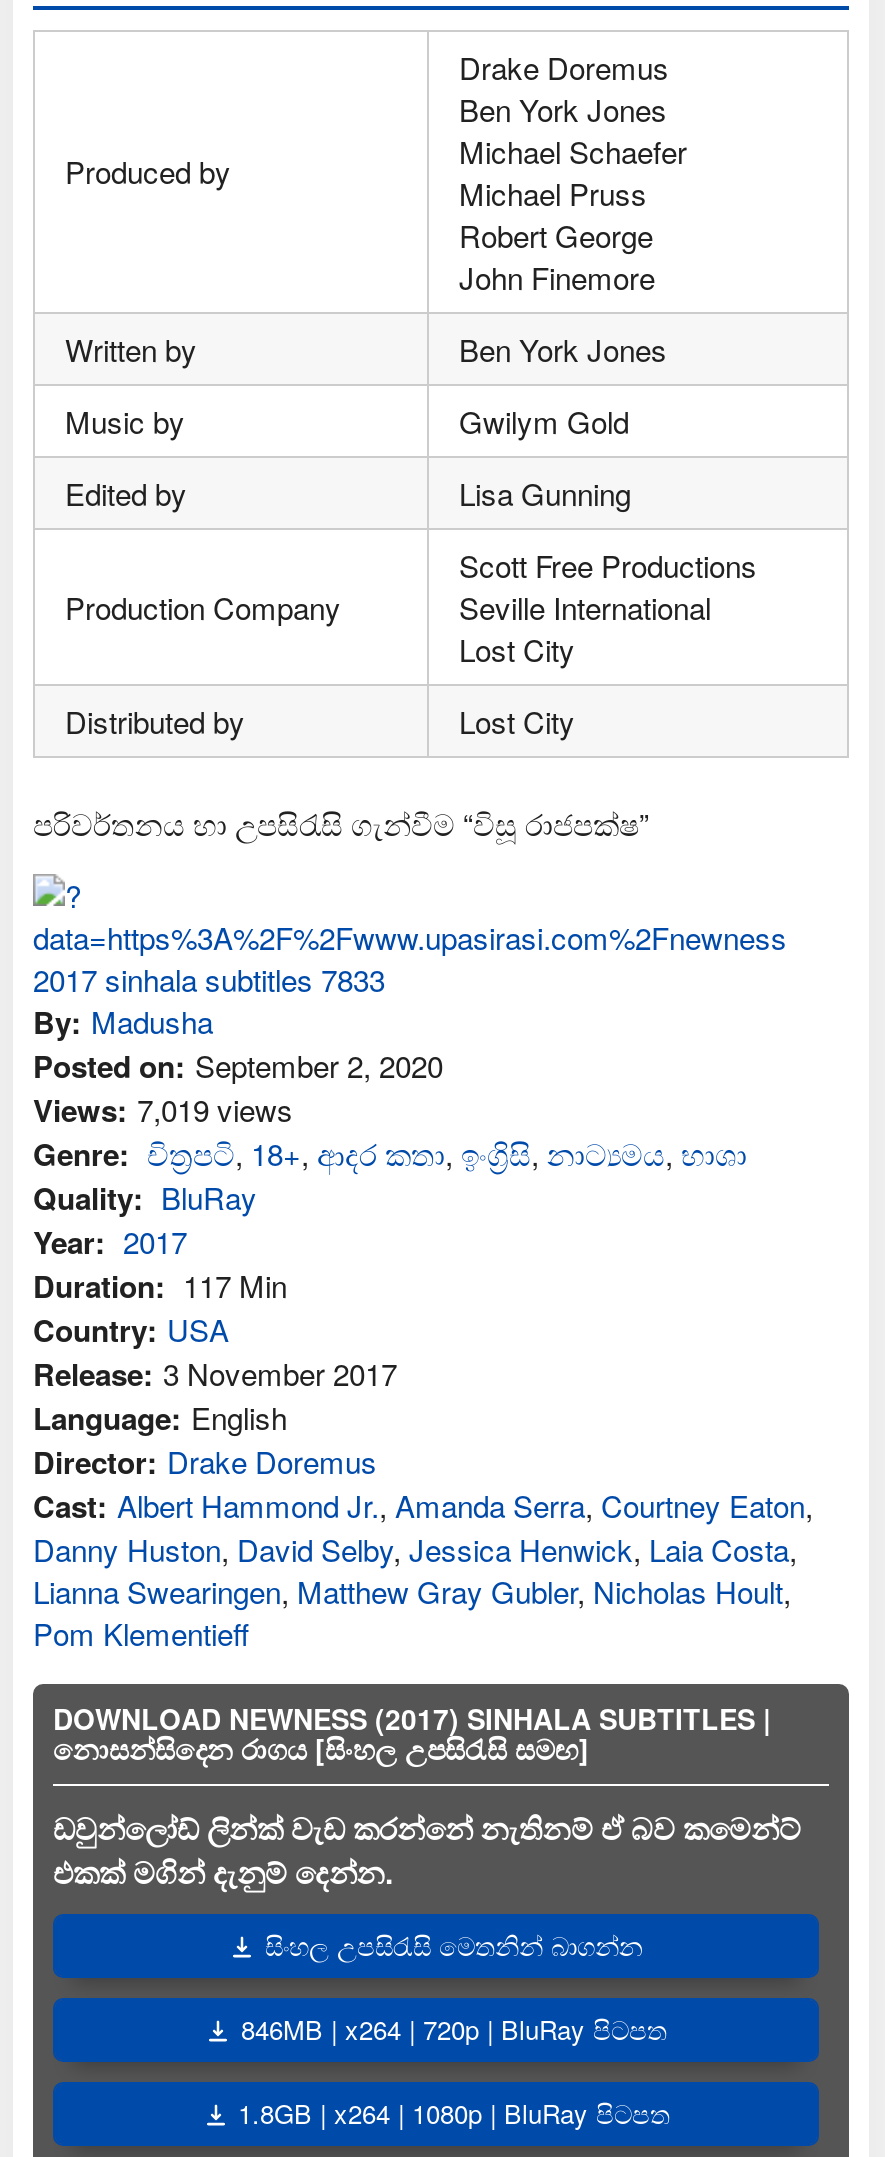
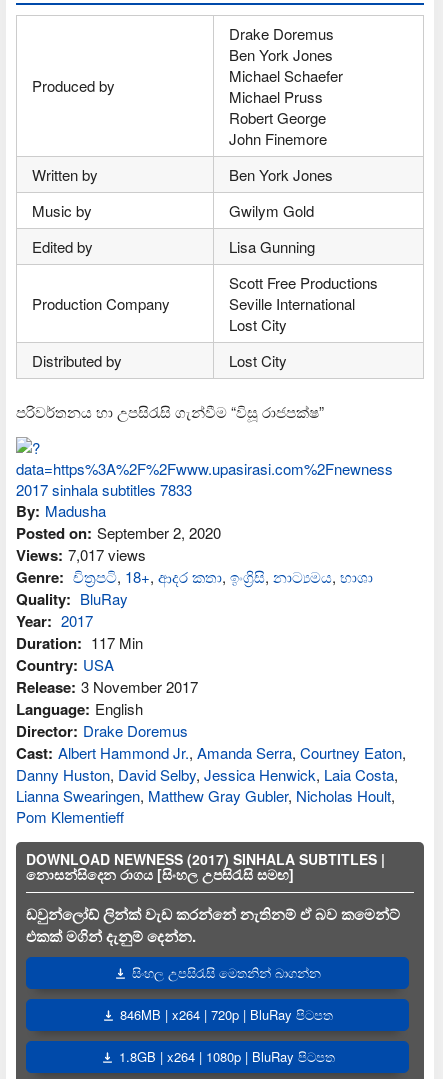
[33,1088,293,1132] Views: 7,019 views -> [16,544,146,566] Views: 7,017 views

